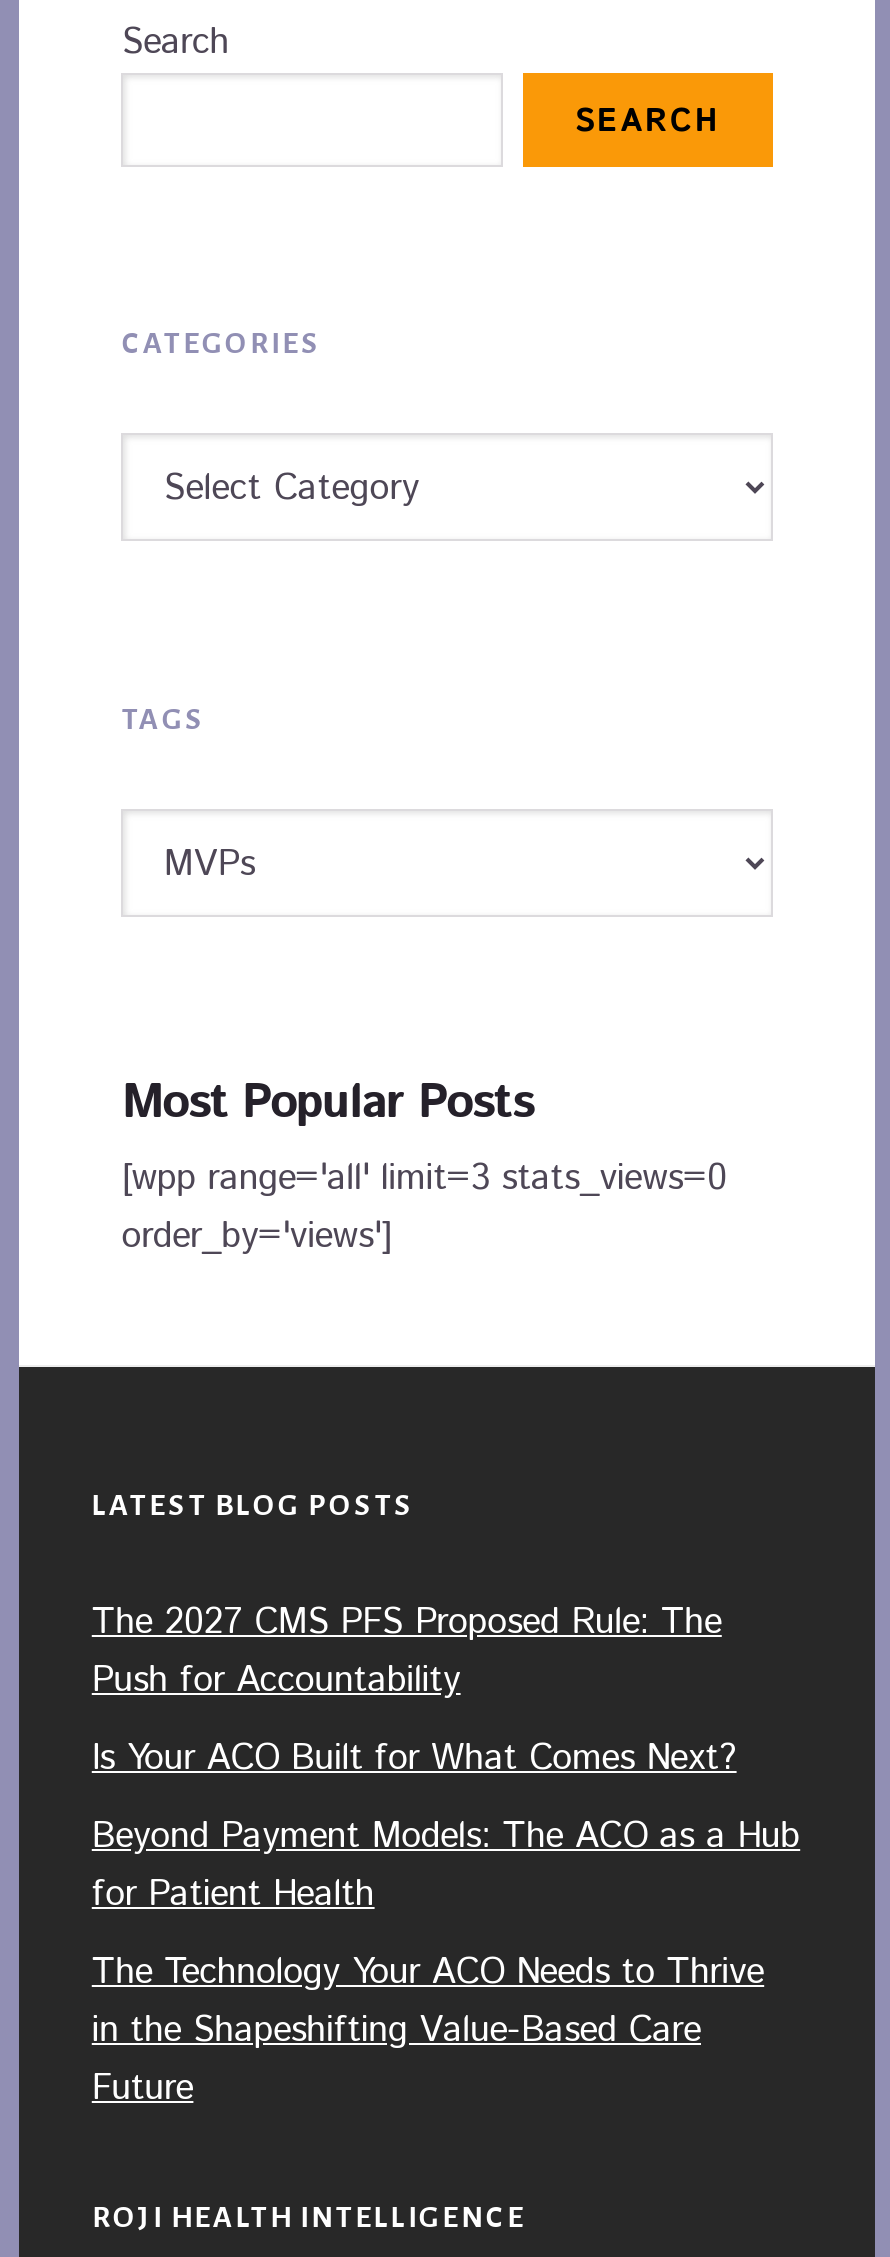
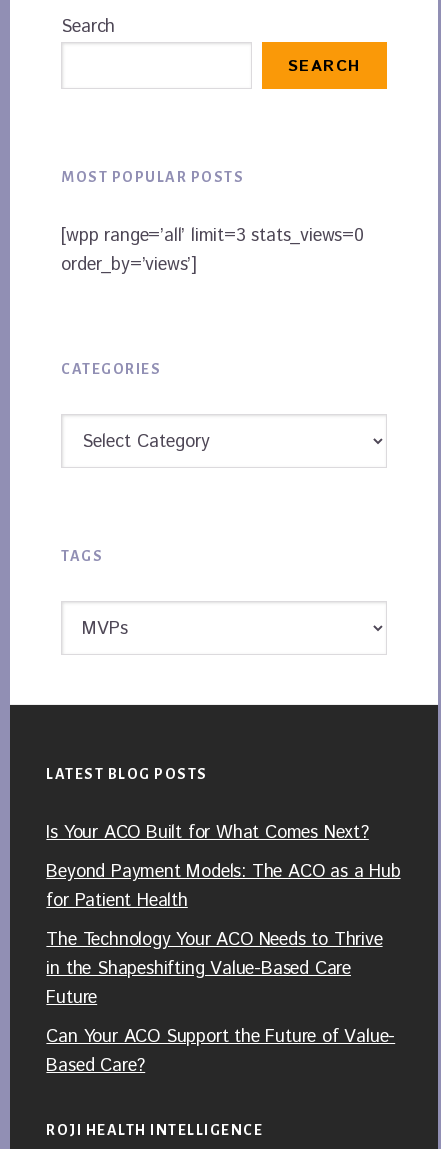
none -> [61,169,364,278] MOST POPULAR POSTS | [wpp range=’all’ limit=3 stats_views=0 | order_by=’views’]
moved [122,328,322,734] -> [61,361,161,564]: CATEGORIES | TAGS
[122,1069,727,1263] Most Popular Posts | [wpp range='all' limit=3 stats_views=0 | order_by='views'] -> none
[92,1597,722,1707] The 2027 CMS PFS Proposed Rule: The | Push for Accountability -> none
moved [92,1733,800,2115] -> [46,820,401,1011]: Is Your ACO Built for What Comes Next? | Beyond Payment Models: The ACO as a Hub | for Patient Health | The Technology Your ACO Needs to Thrive | in the Shapeshifting Value-Based Care | Future
none -> [46,1024,395,1079] Can Your ACO Support the Future of Value- | Based Care?

